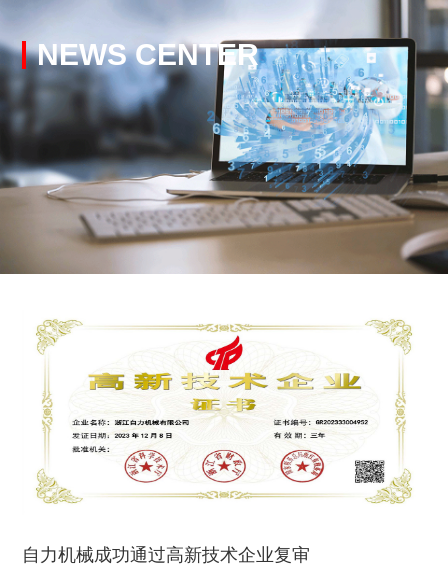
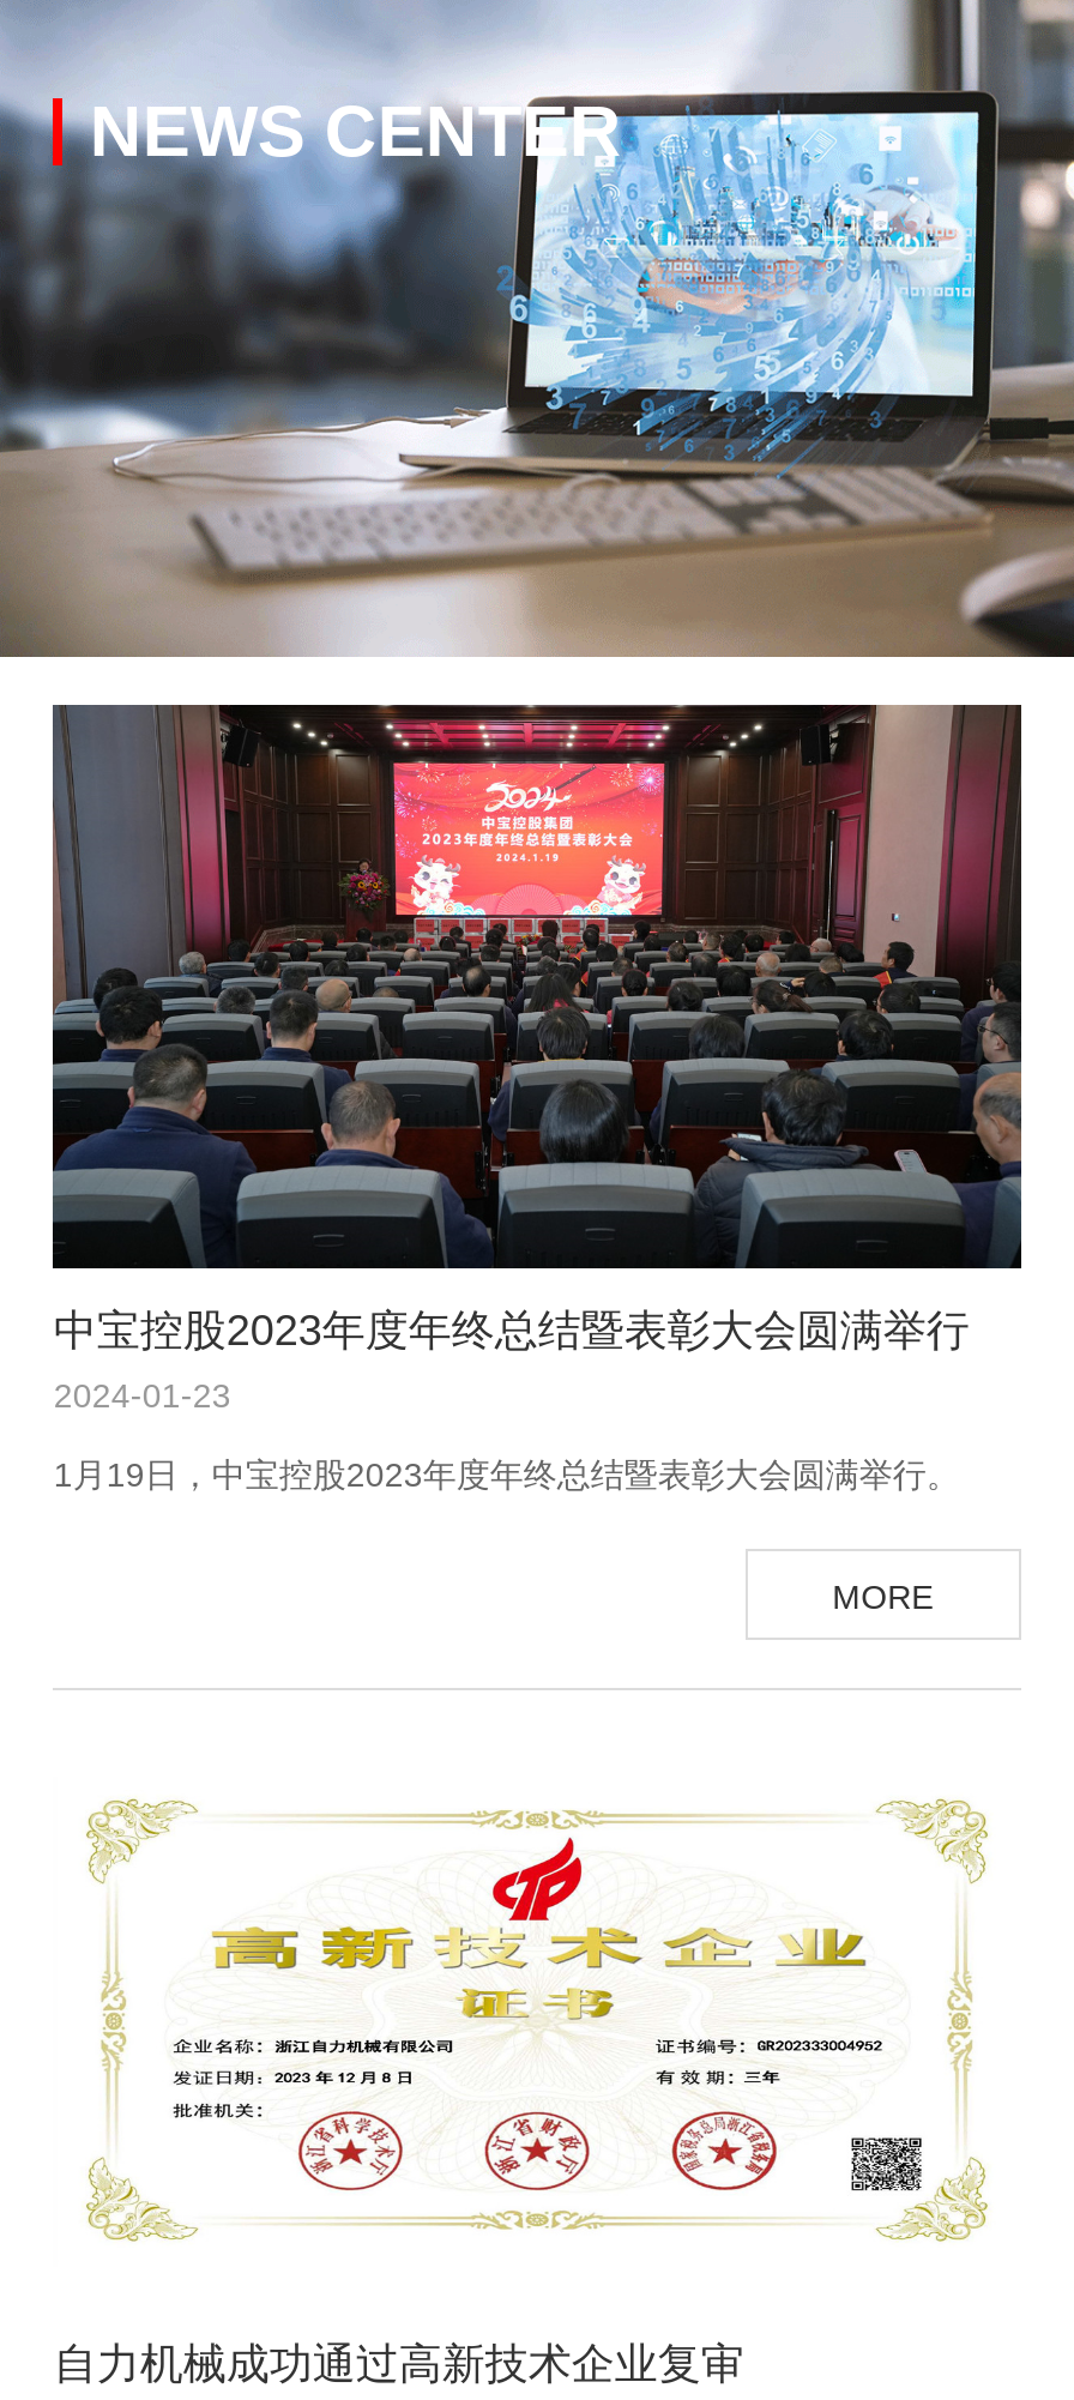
none -> [50,702,1024,1616] [image] | 中宝控股2023年度年终总结暨表彰大会圆满举行 | 2024-01-23 | 1月19日，中宝控股2023年度年终总结暨表彰大会圆满举行。 | MORE

